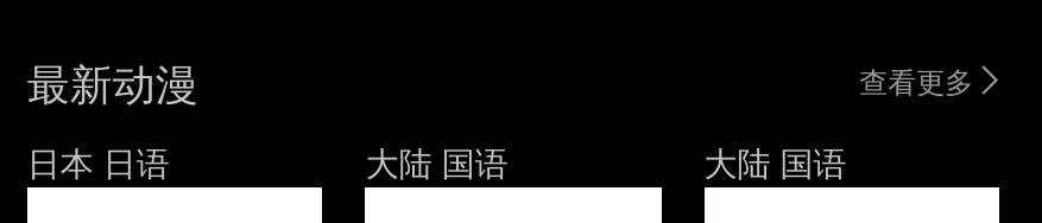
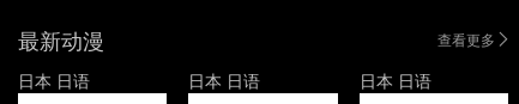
[365,138,508,185] 大陆 国语 -> [189,68,260,92] 日本 日语
[704,138,847,185] 大陆 国语 -> [359,68,431,92] 日本 日语

